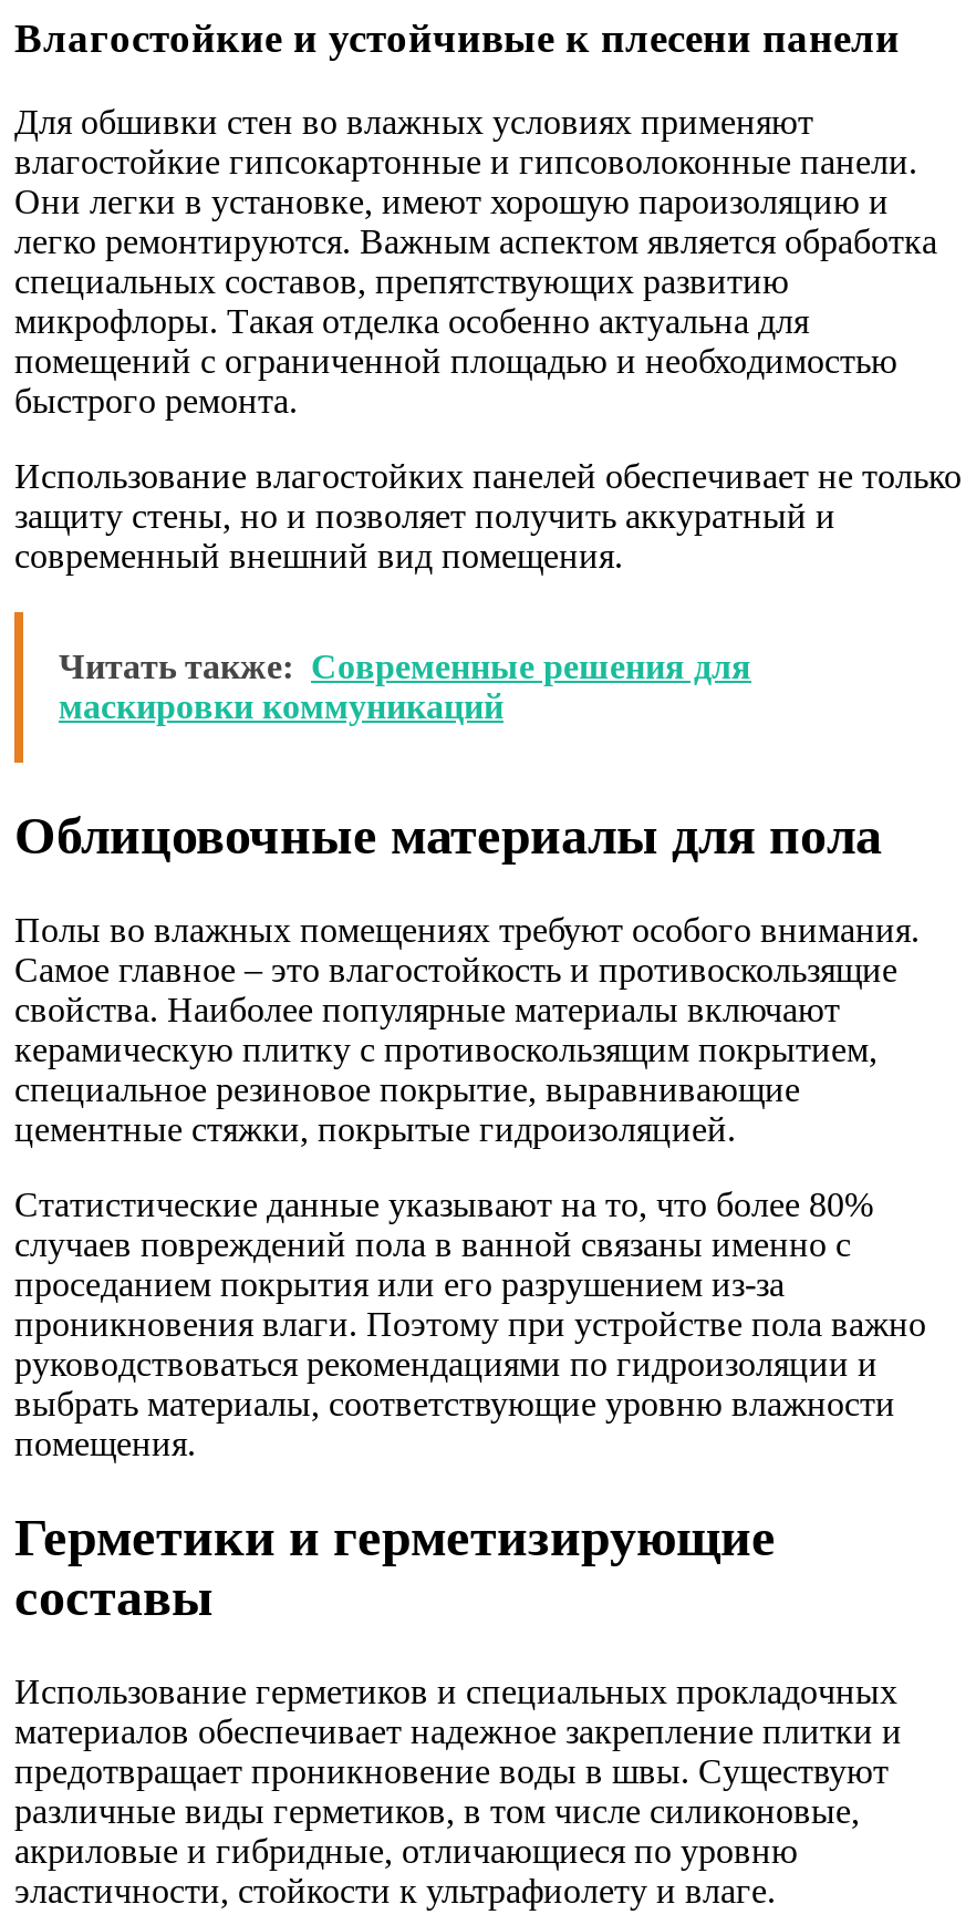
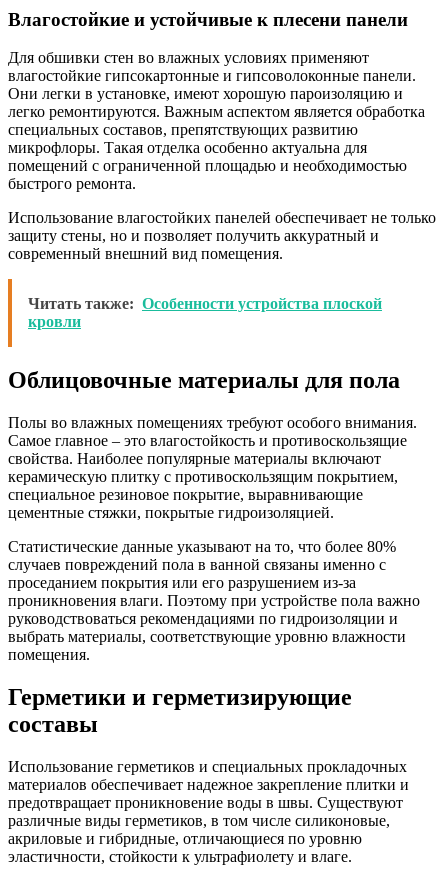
[59,648,751,726] Читать также: Современные решения для | маскировки коммуникаций -> [28,295,382,330] Читать также: Особенности устройства плоской | кровли

